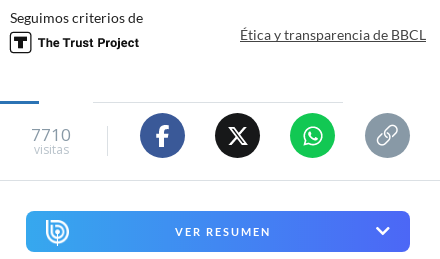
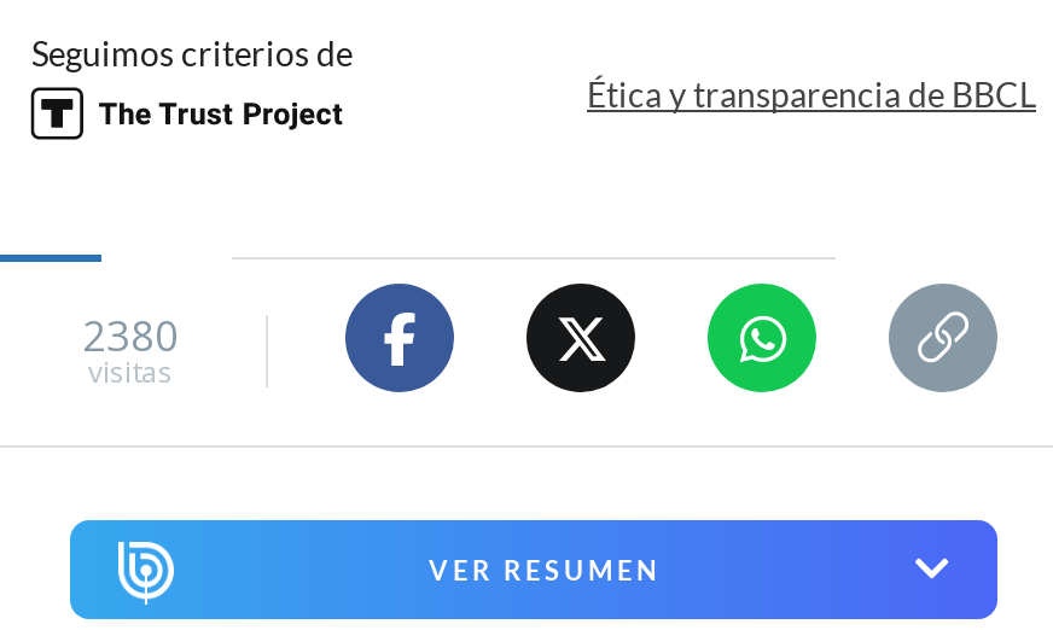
[31,123,71,146] 7710 -> [82,307,179,362] 2380

